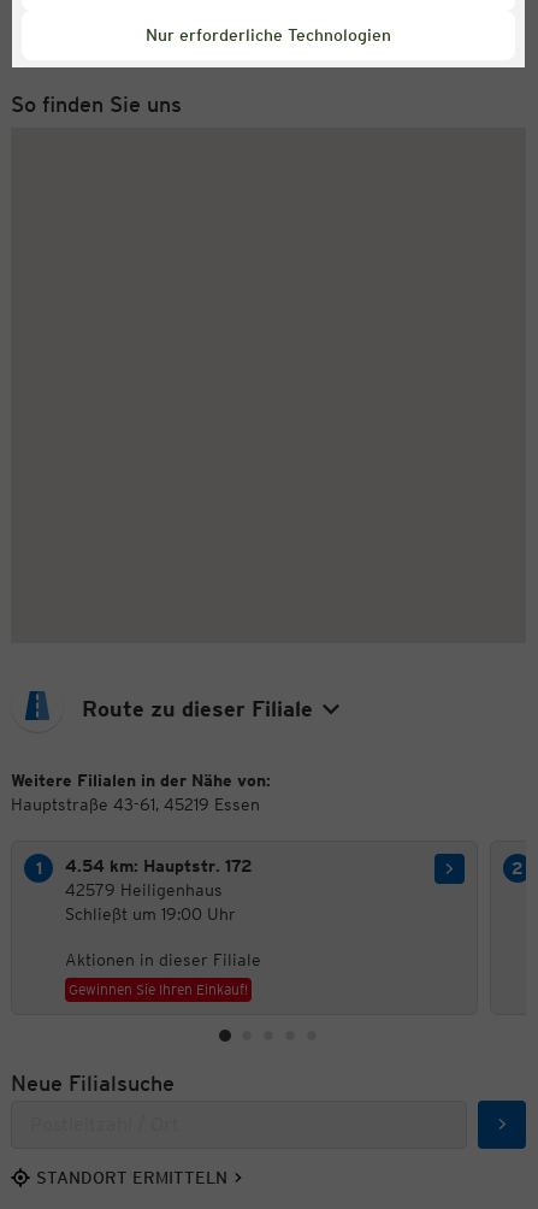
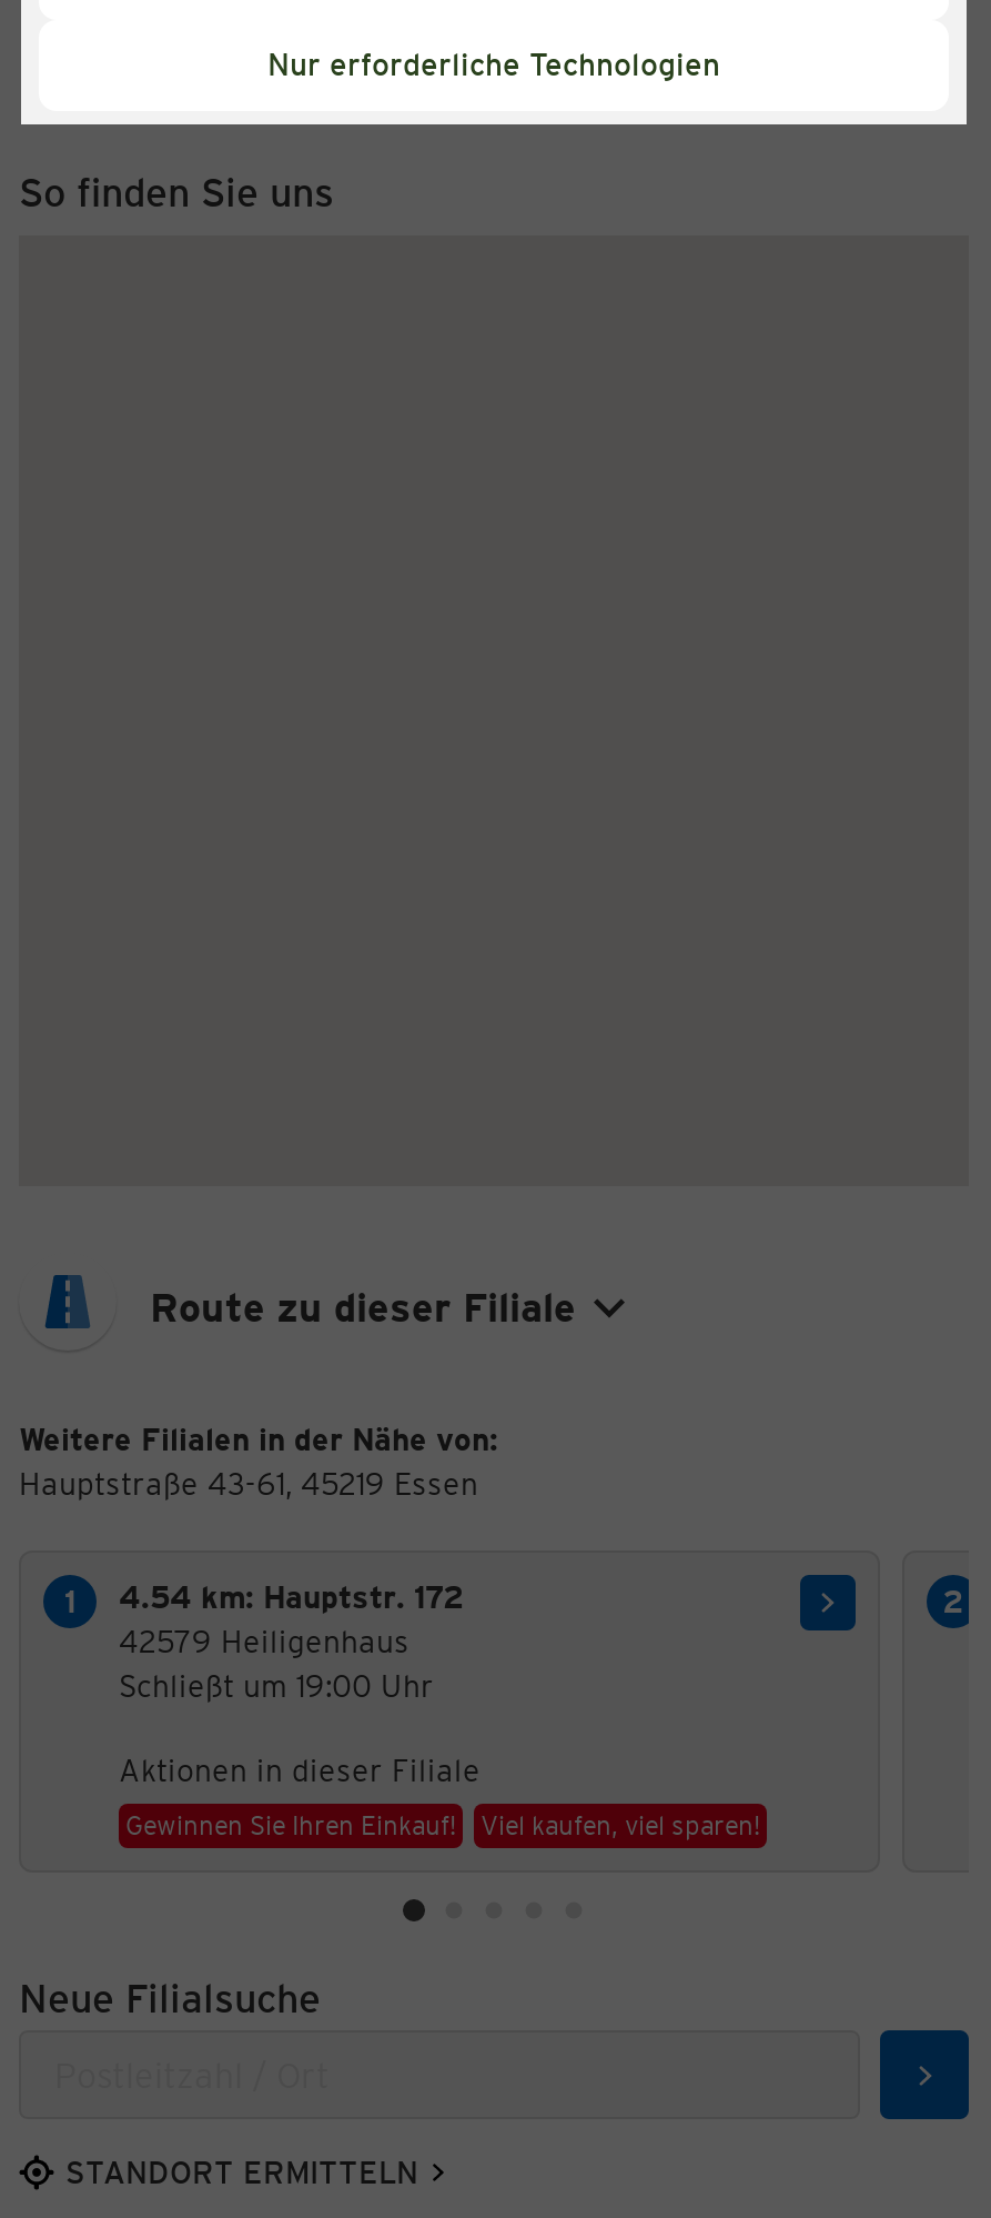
none -> [481,1808,760,1841] Viel kaufen, viel sparen!

